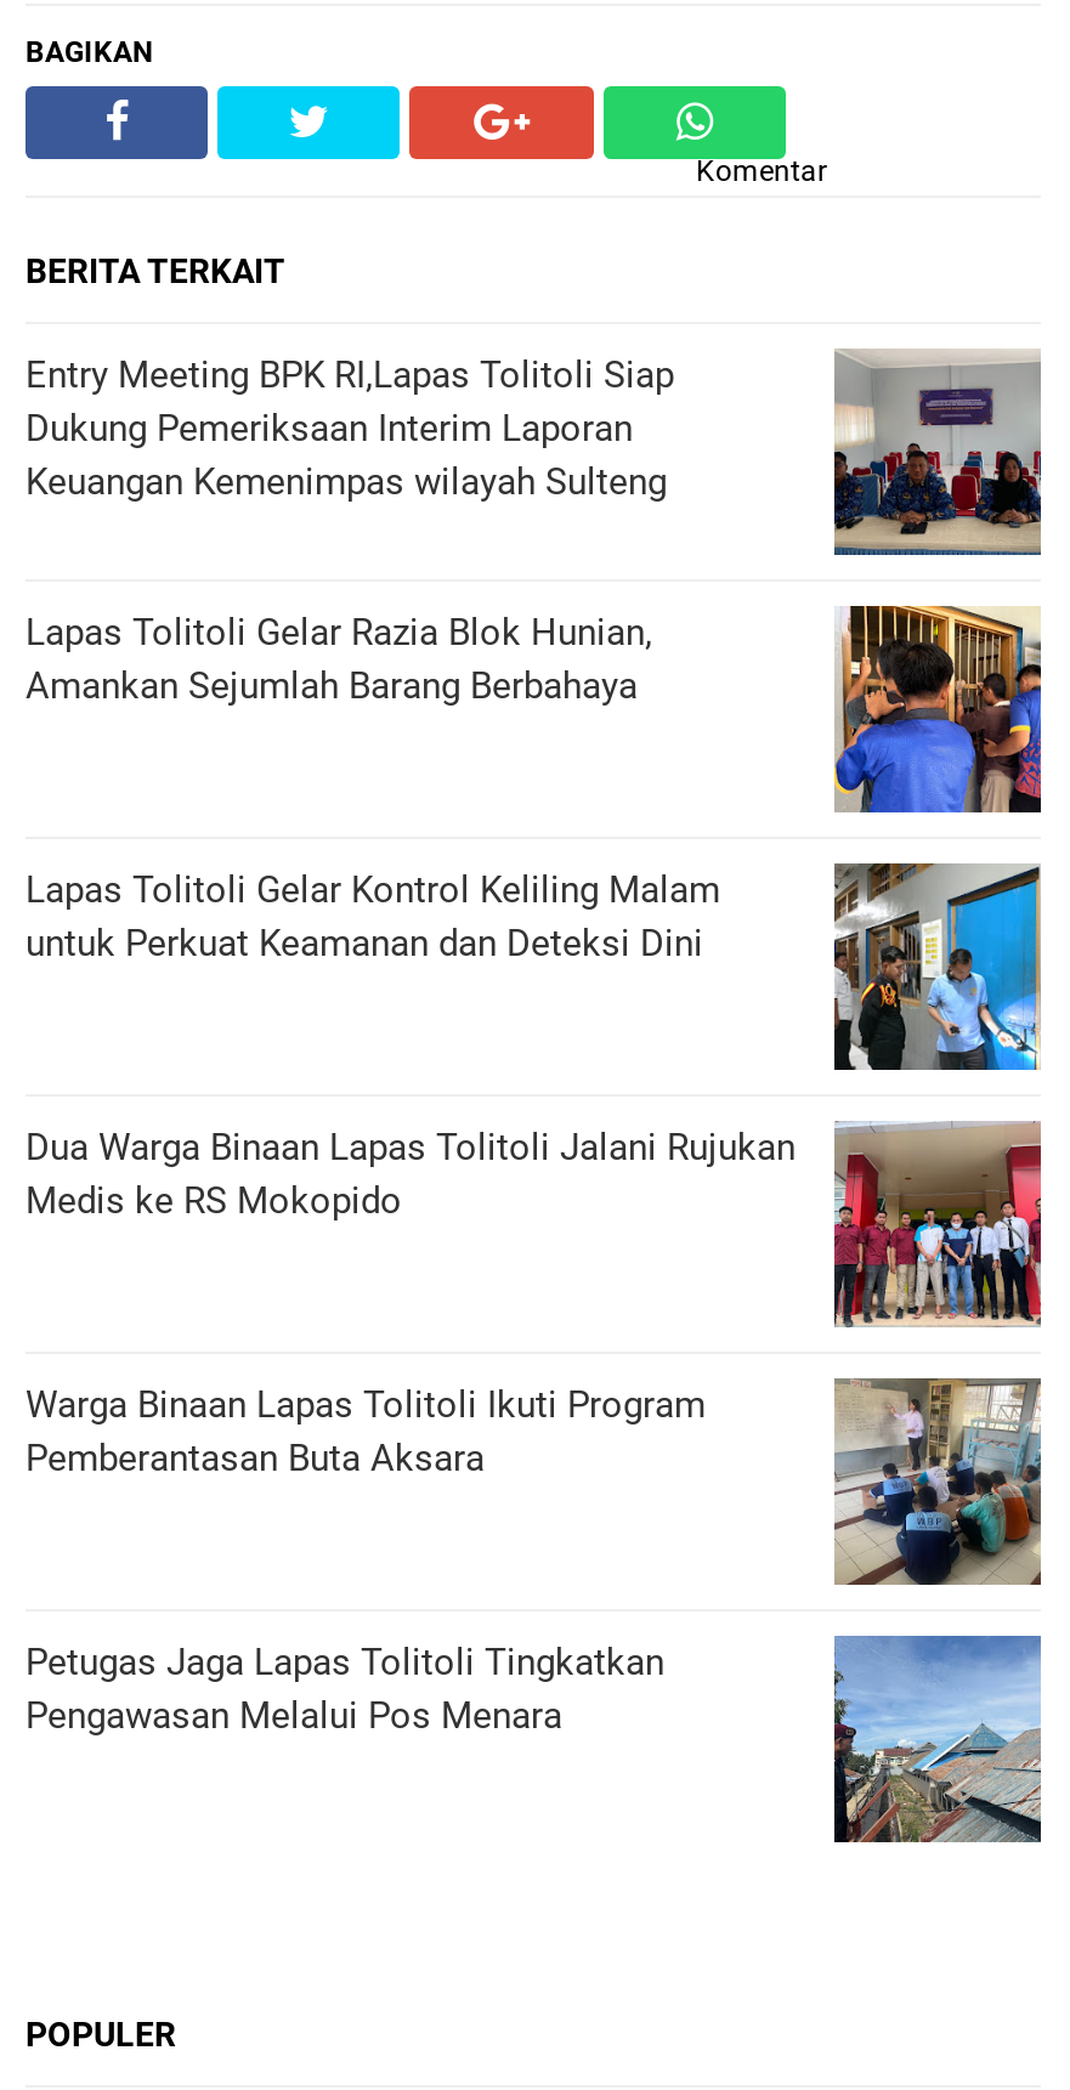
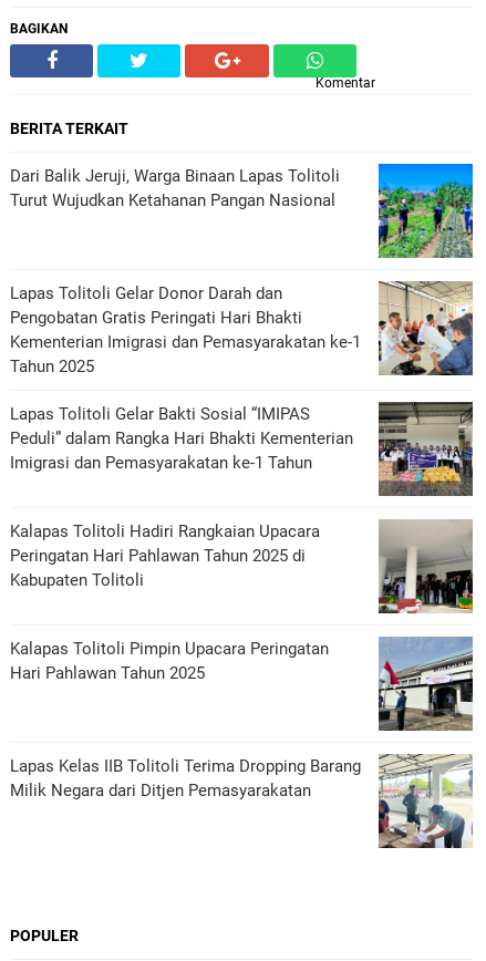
[26,353,674,504] Entry Meeting BPK RI,Lapas Tolitoli Siap | Dukung Pemeriksaan Interim Laporan | Keuangan Kemenimpas wilayah Sulteng -> [10,166,340,210] Dari Balik Jeruji, Warga Binaan Lapas Tolitoli | Turut Wujudkan Ketahanan Pangan Nasional
[832,349,1043,557] [image] -> [378,163,474,259] [image]
[26,611,652,708] Lapas Tolitoli Gelar Razia Blok Hunian, | Amankan Sejumlah Barang Berbahaya -> [10,283,361,376] Lapas Tolitoli Gelar Donor Darah dan | Pengobatan Gratis Peringati Hari Bhakti | Kementerian Imigrasi dan Pemasyarakatan ke-1 | Tahun 2025
[834,604,1043,815] [image] -> [379,280,474,376] [image]
[26,868,720,965] Lapas Tolitoli Gelar Kontrol Keliling Malam | untuk Perkuat Keamanan dan Deteksi Dini -> [10,404,353,473] Lapas Tolitoli Gelar Bakti Sosial “IMIPAS | Peduli” dalam Rangka Hari Bhakti Kementerian | Imigrasi dan Pemasyarakatan ke-1 Tahun
[832,863,1041,1072] [image] -> [378,402,474,497] [image]
[26,1126,796,1223] Dua Warga Binaan Lapas Tolitoli Jalani Rujukan | Medis ke RS Mokopido -> [10,521,320,590] Kalapas Tolitoli Hadiri Rangkaian Upacara | Peringatan Hari Pahlawan Tahun 2025 di | Kabupaten Tolitoli
[834,1128,1043,1327] [image] -> [378,524,474,613] [image]
[26,1383,706,1480] Warga Binaan Lapas Tolitoli Ikuti Program | Pemberantasan Buta Aksara -> [10,639,329,683] Kalapas Tolitoli Pimpin Upacara Peringatan | Hari Pahlawan Tahun 2025
[834,1376,1041,1587] [image] -> [379,635,473,732] [image]
[26,1641,664,1738] Petugas Jaga Lapas Tolitoli Tingkatkan | Pengawasan Melalui Pos Menara -> [10,756,361,800] Lapas Kelas IIB Tolitoli Terima Dropping Barang | Milik Negara dari Ditjen Pemasyarakatan
[834,1633,1043,1842] [image] -> [378,754,473,848] [image]

